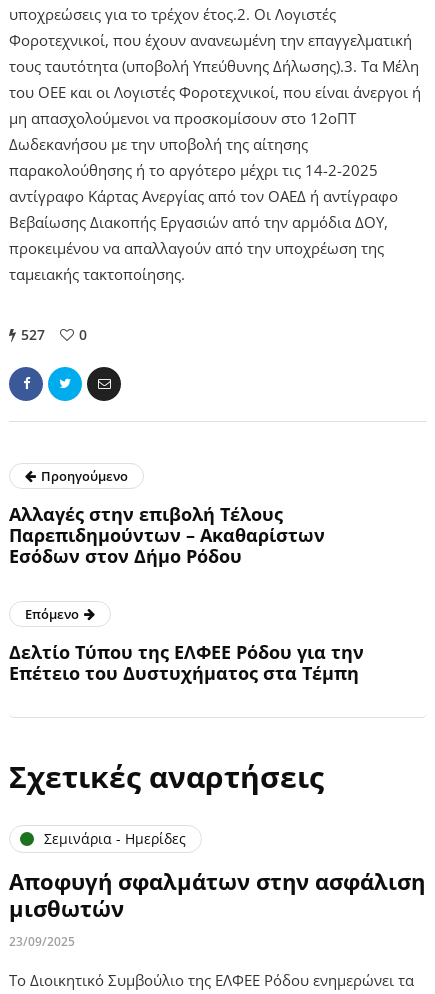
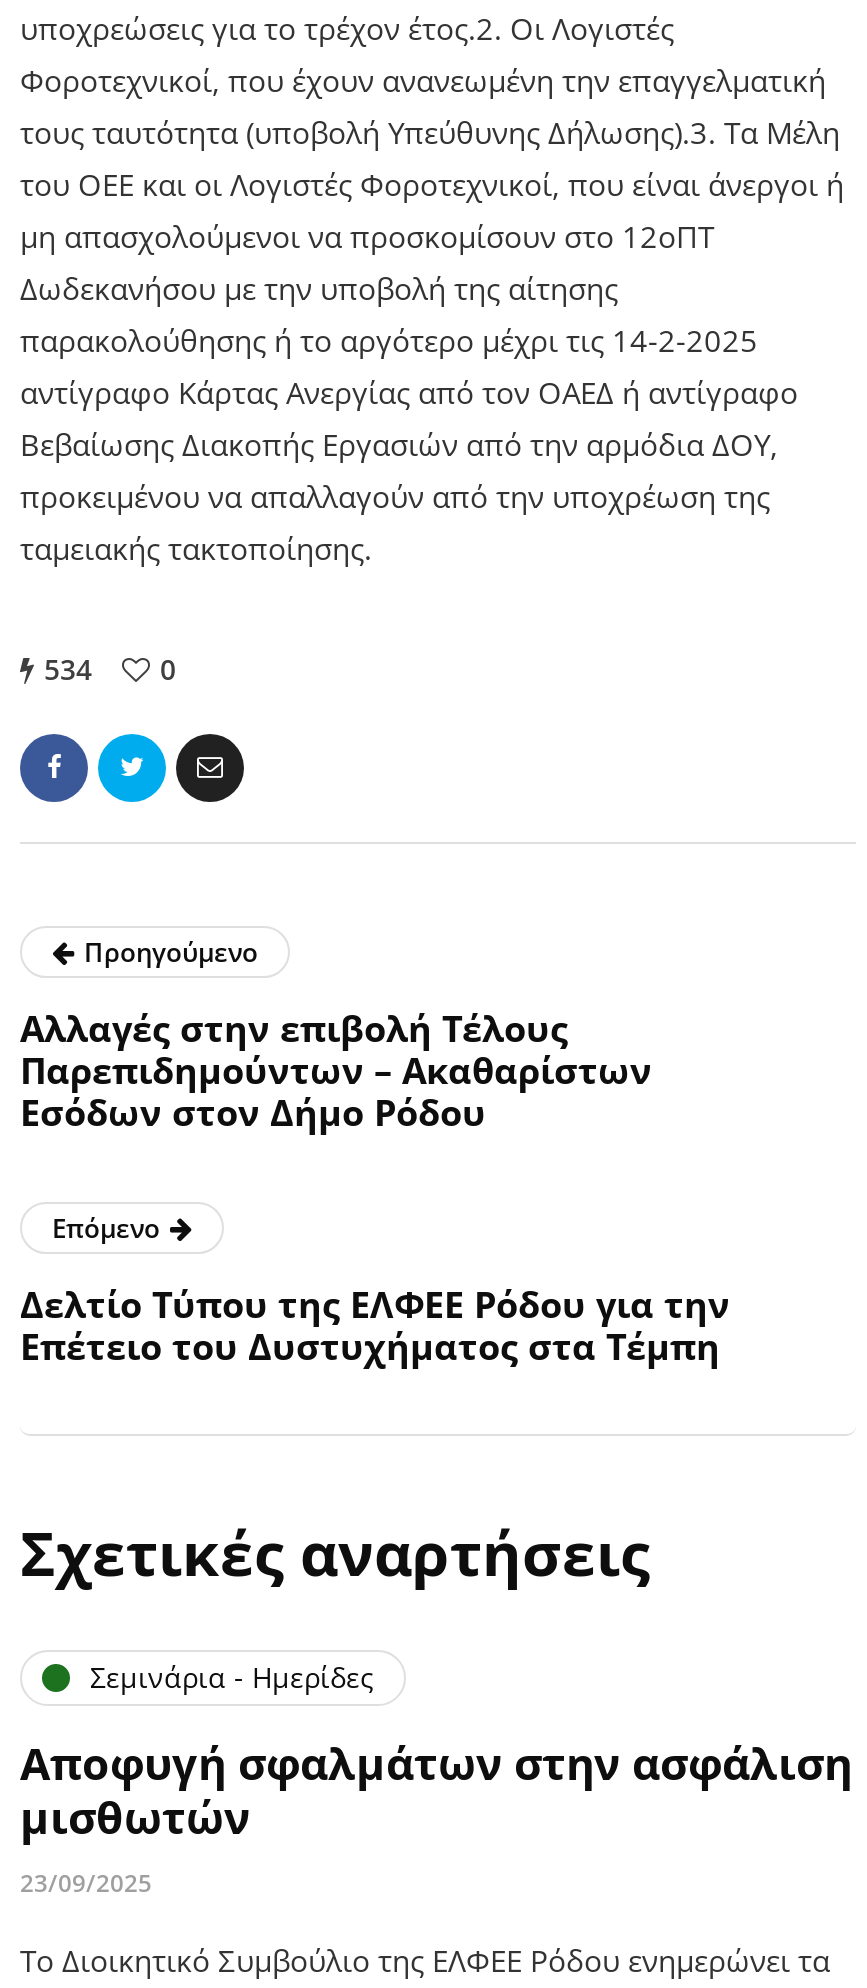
[21,324,87,343] 527 0 -> [44,649,176,687] 534 0

